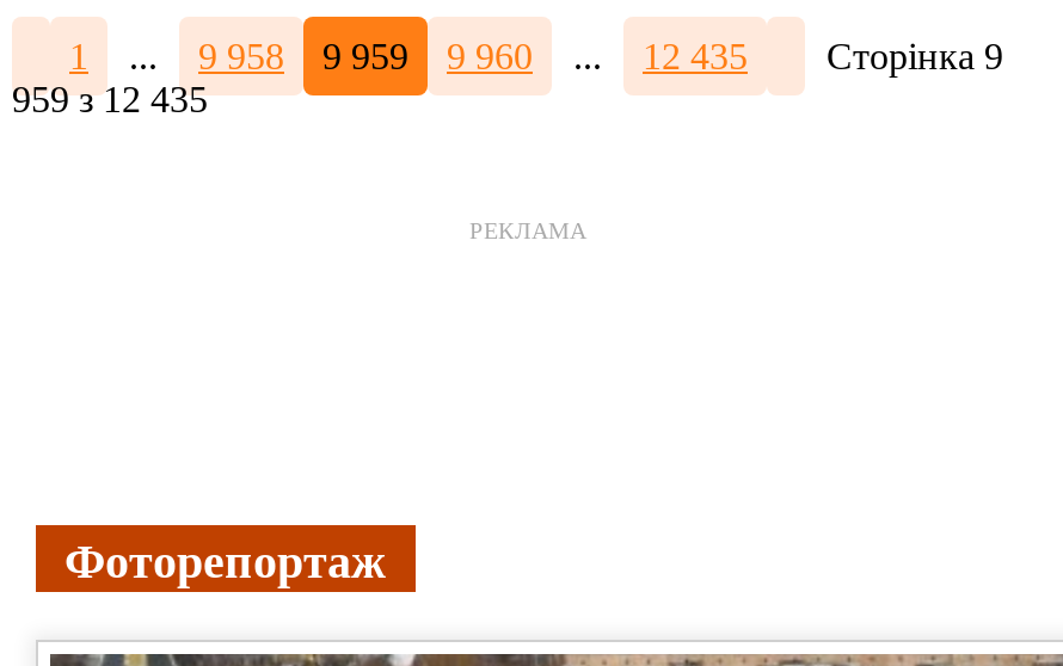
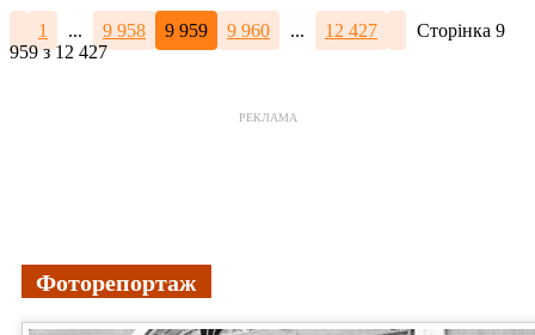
[643,36,748,76] 12 435 -> [325,20,377,40] 12 427
[12,79,208,119] 959 з 12 435 -> [10,42,107,62] 959 з 12 427

